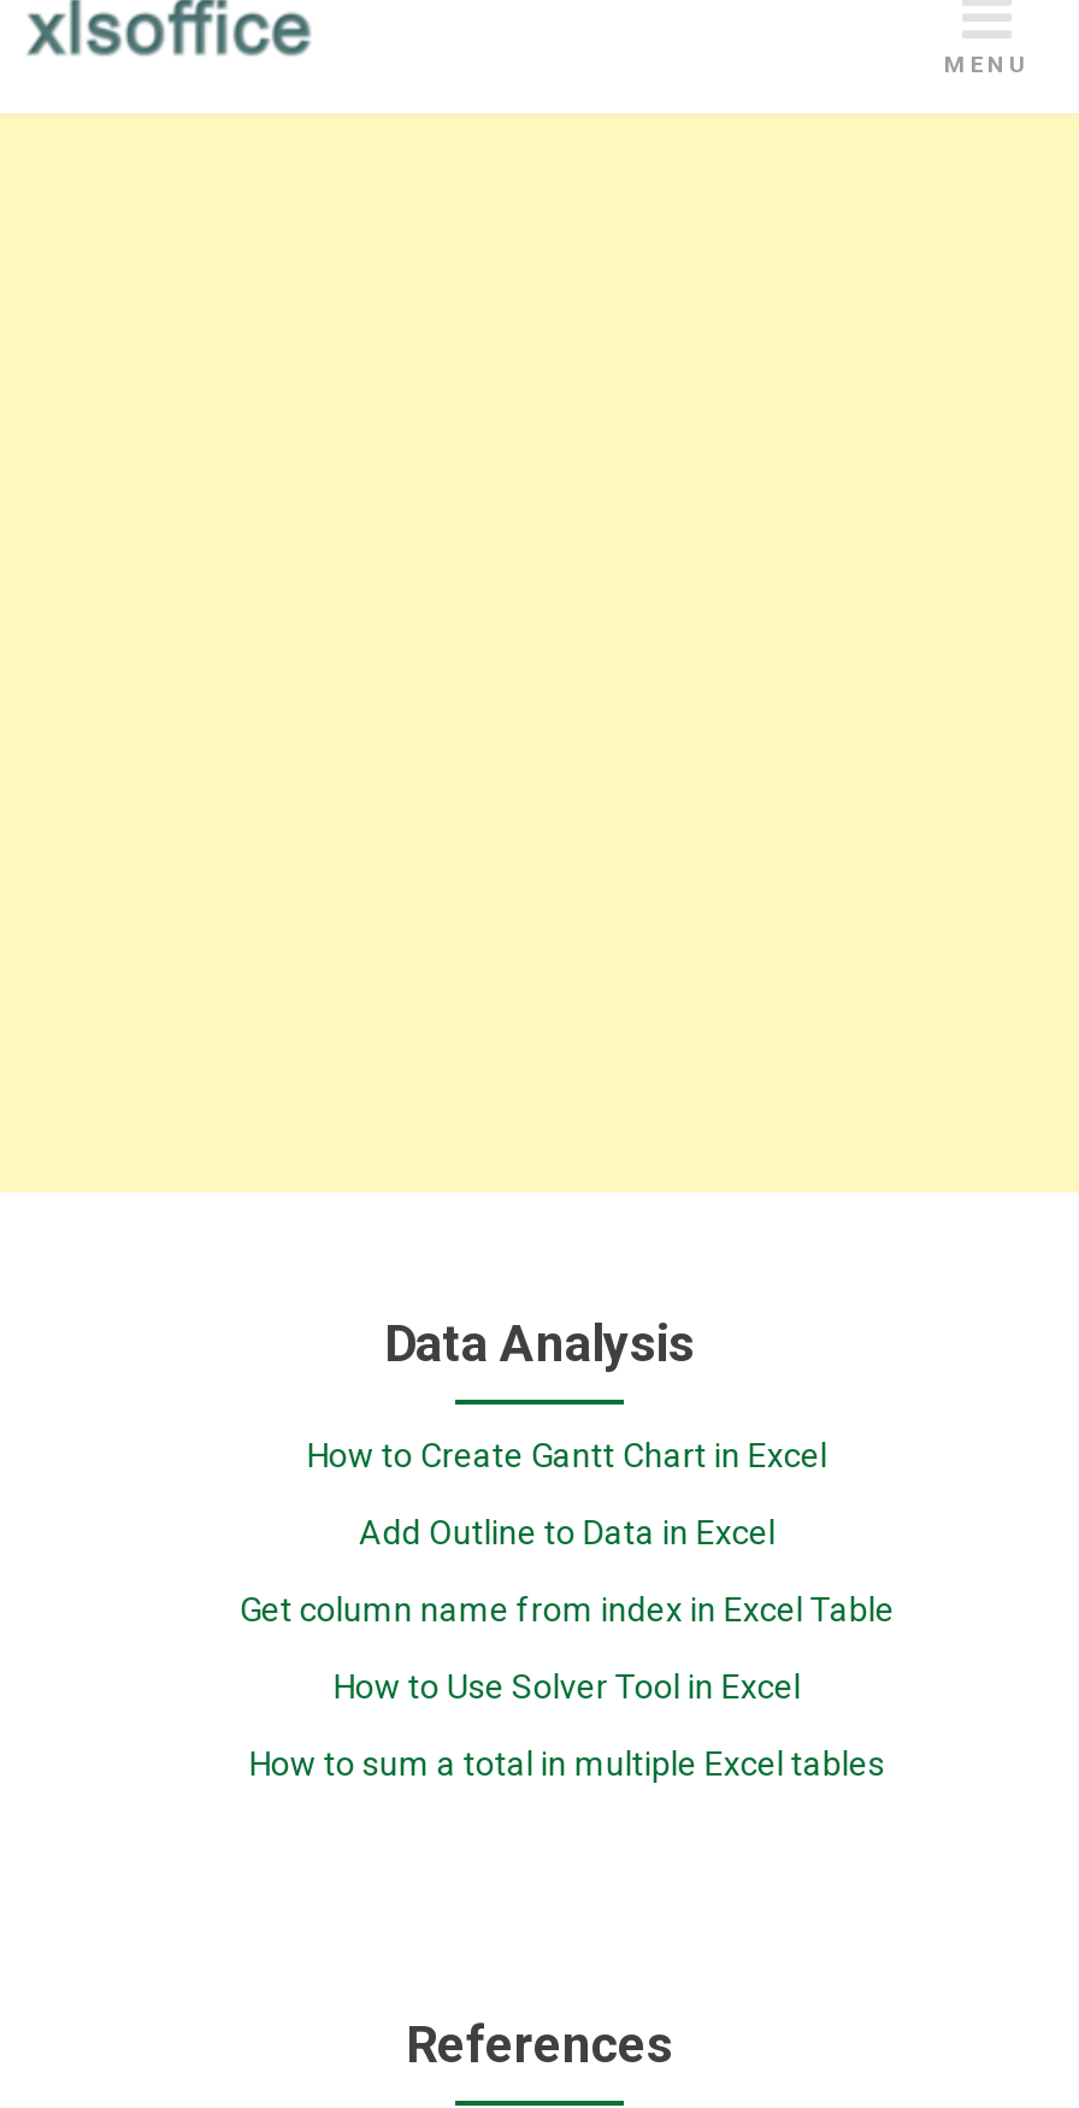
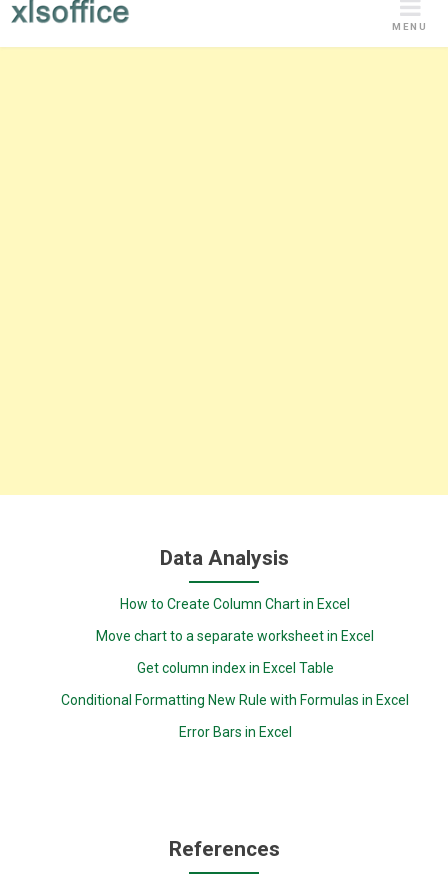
[307,1436,827,1474] How to Create Gantt Chart in Excel -> [120,596,350,612] How to Create Column Chart in Excel
[358,1513,775,1551] Add Outline to Data in Excel -> [96,628,374,644] Move chart to a separate worksheet in Excel
[239,1590,894,1629] Get column name from index in Excel Table -> [137,660,334,676] Get column index in Excel Table
[333,1667,800,1706] How to Use Solver Tool in Excel -> [61,692,409,708] Conditional Formatting New Rule with Formulas in Excel
[249,1744,885,1783] How to sum a total in multiple Excel tables -> [179,724,292,740] Error Bars in Excel

